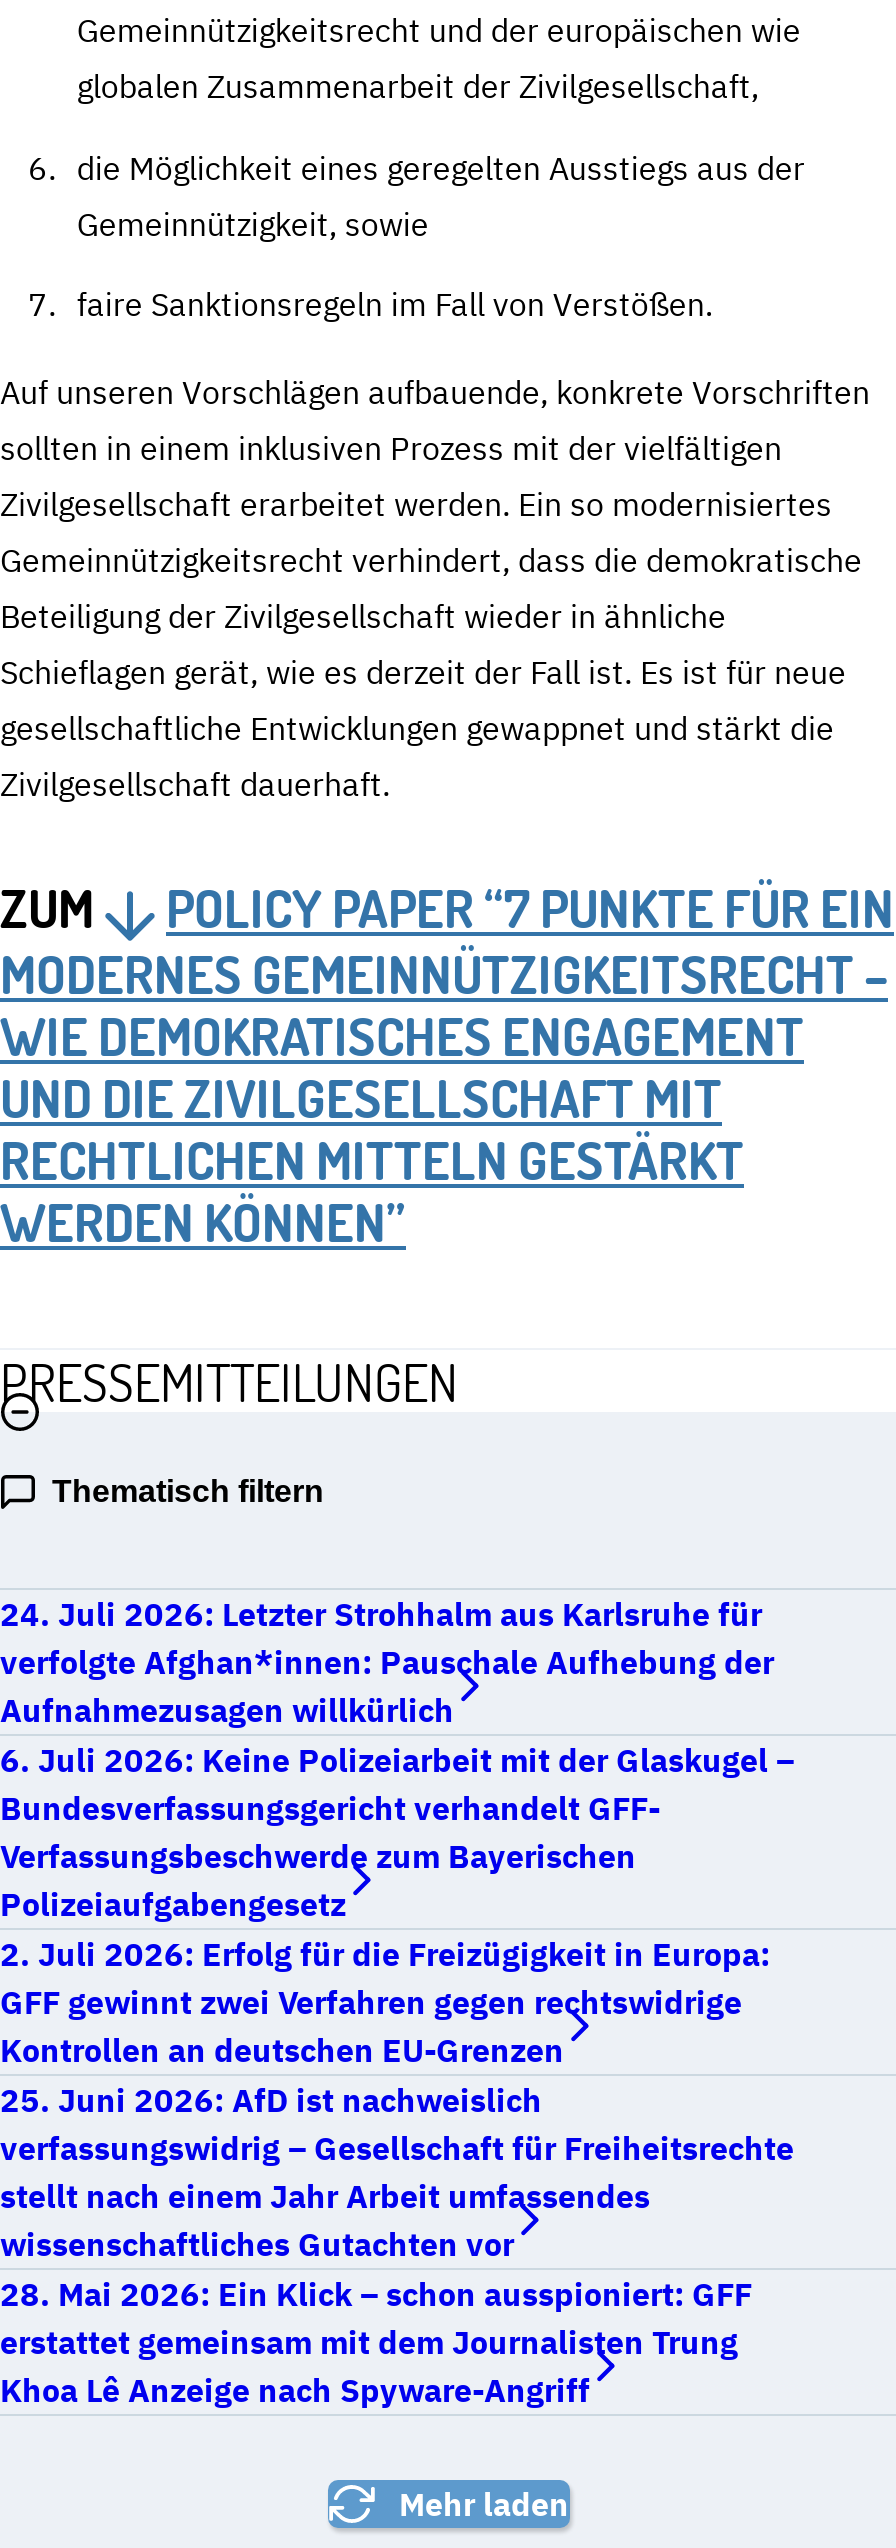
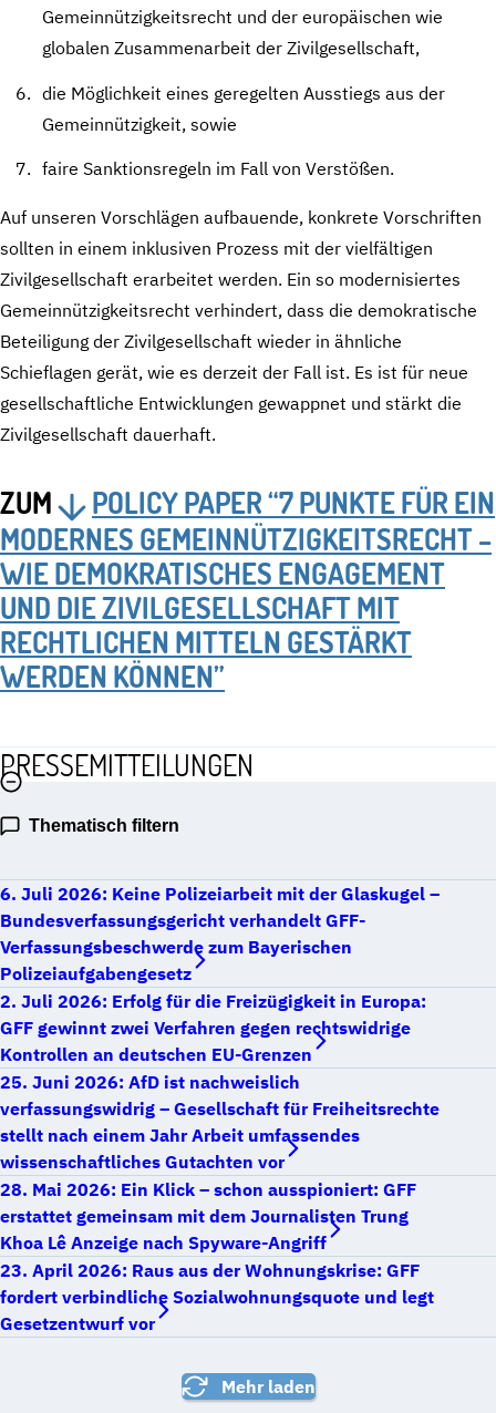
[0,1595,774,1731] 24. Juli 2026: Letzter Strohhalm aus Karlsruhe für | verfolgte Afghan*innen: Pauschale Aufhebung der | Aufnahmezusagen willkürlich -> none
moved [0,1741,794,2411] -> [0,883,440,1254]: 6. Juli 2026: Keine Polizeiarbeit mit der Glaskugel – | Bundesverfassungsgericht verhandelt GFF- | Verfassungsbeschwerde zum Bayerischen | ... | erstattet gemeinsam mit dem Journalisten Trung | Khoa Lê Anzeige nach Spyware-Angriff
none -> [0,1259,434,1335] 23. April 2026: Raus aus der Wohnungskrise: GFF | fordert verbindliche Sozialwohnungsquote und legt | Gesetzentwurf vor

